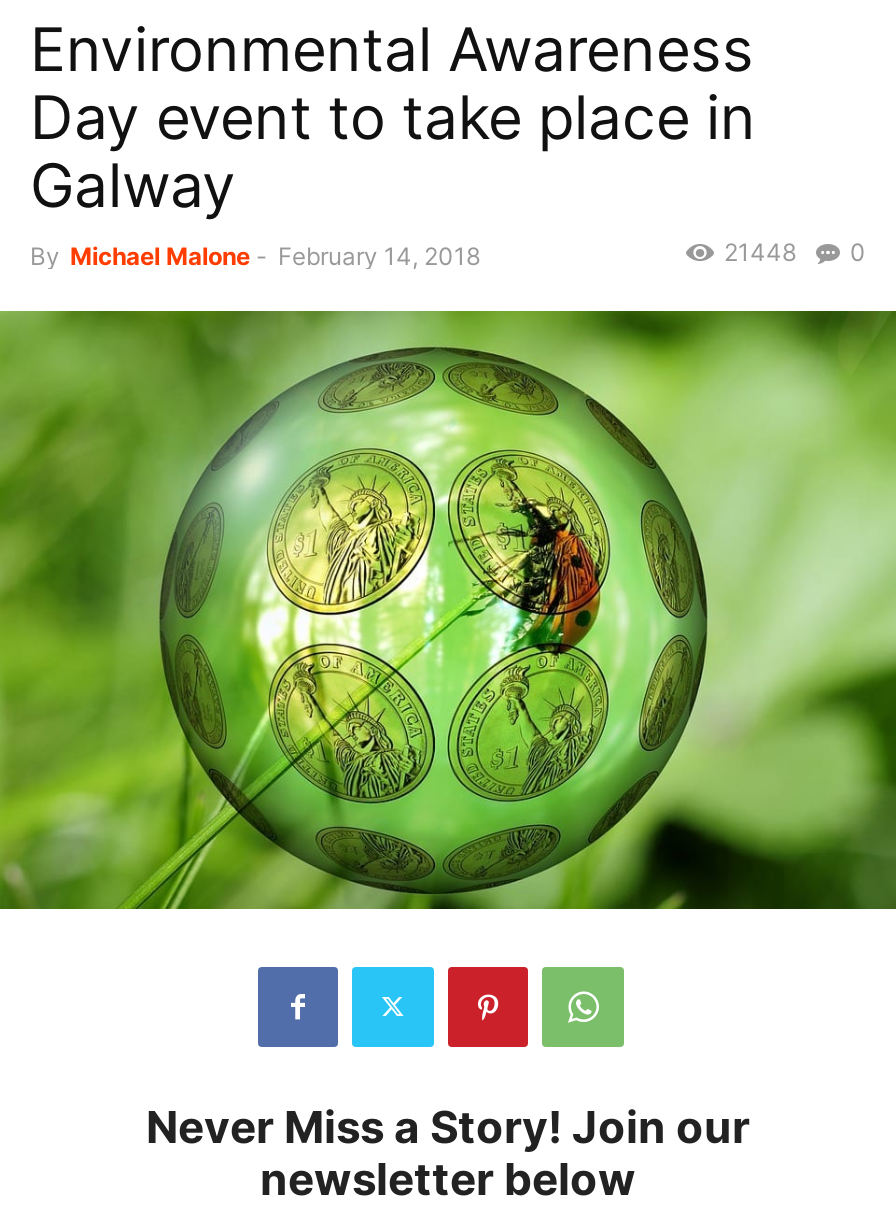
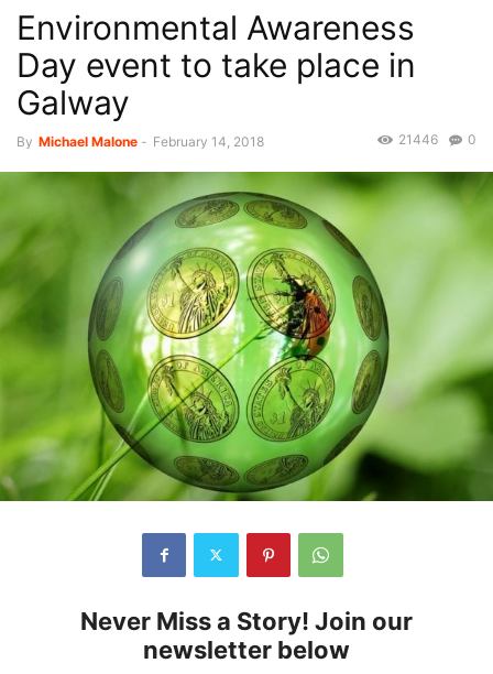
[724,237,866,267] 21448 0 -> [398,131,476,148] 21446 0

